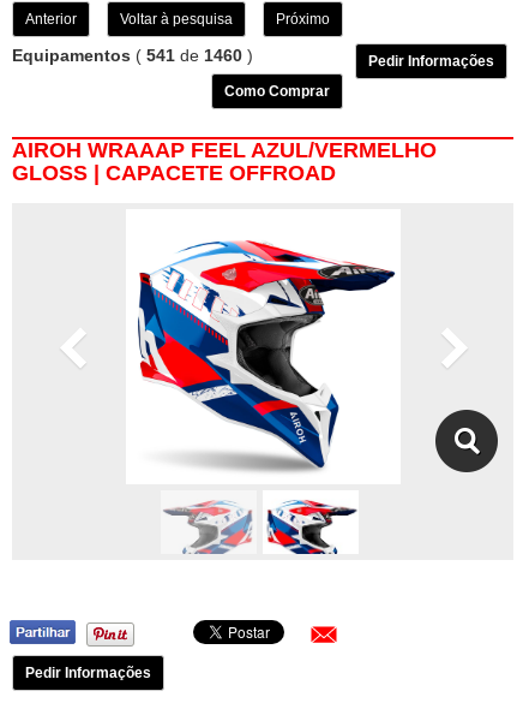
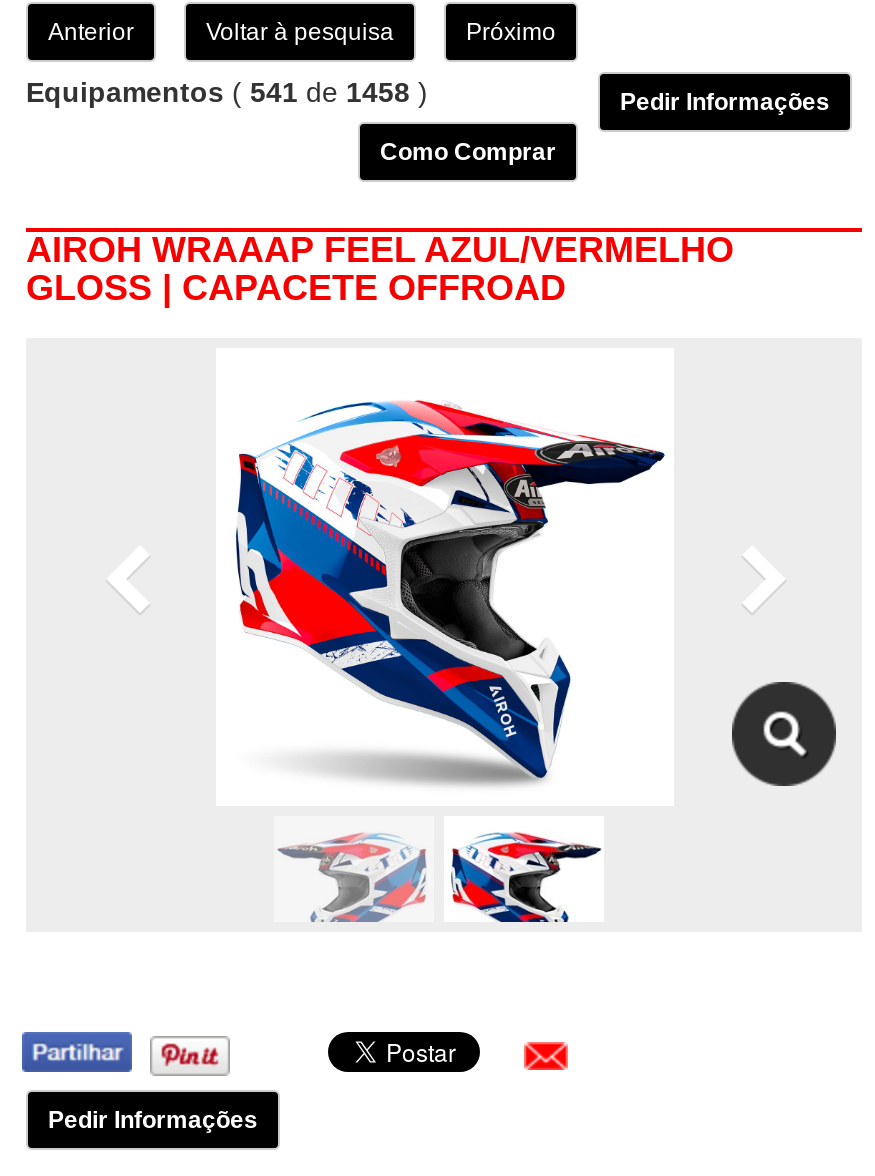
[12,46,253,65] Equipamentos (541 de 1460) -> [26,76,428,108] Equipamentos (541 de 1458)

